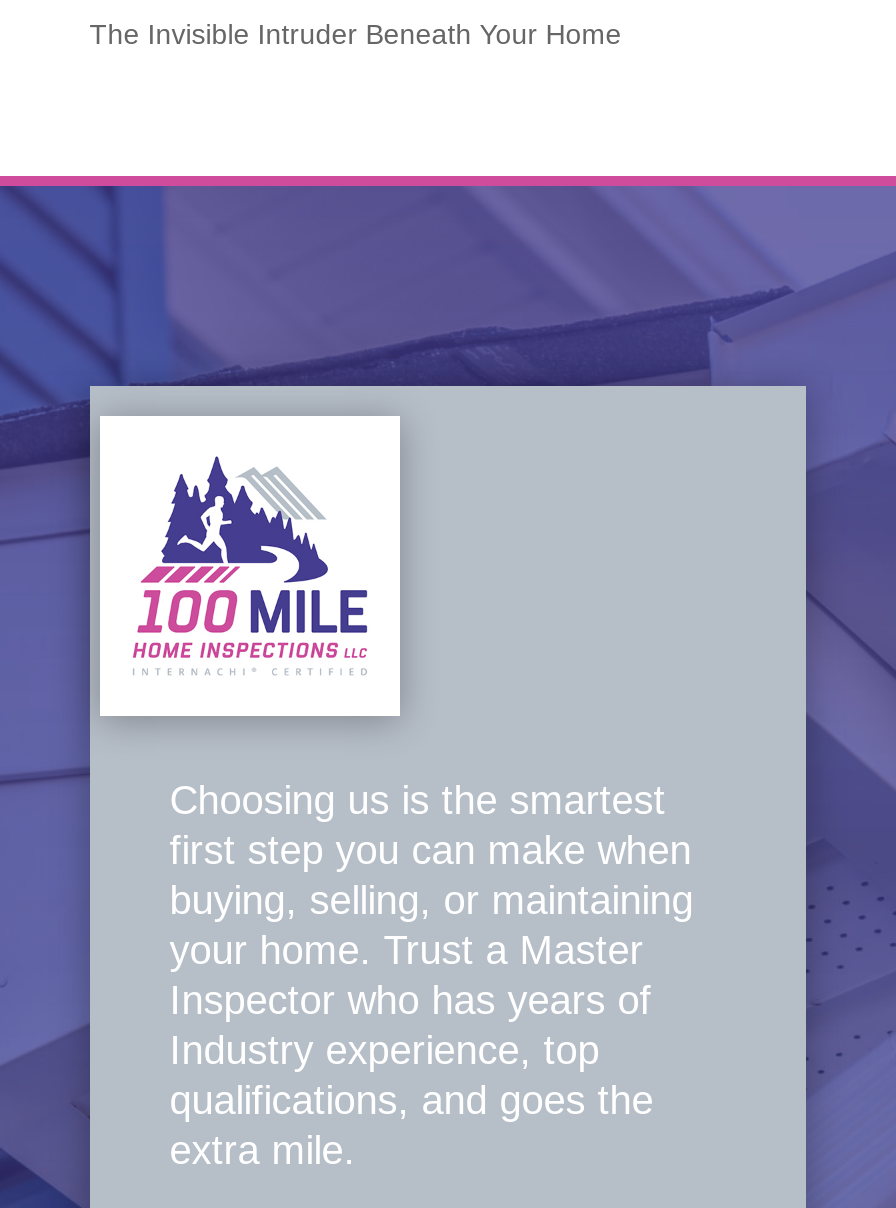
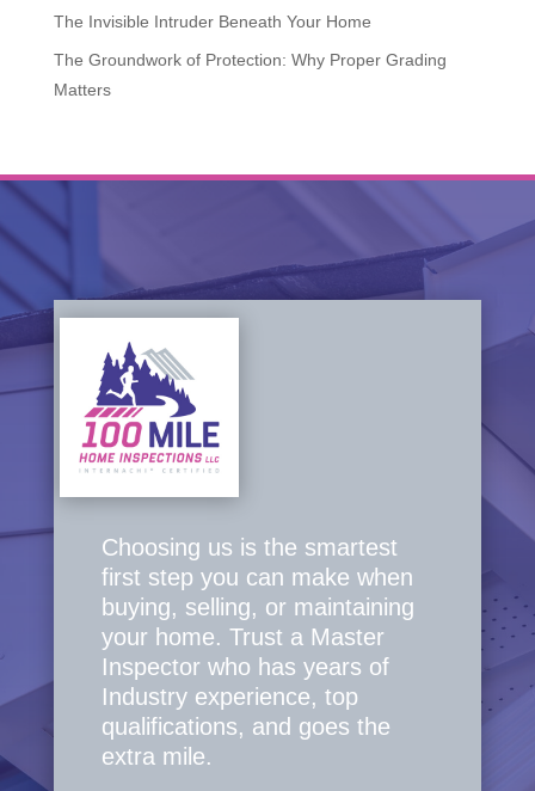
none -> [53,50,446,99] The Groundwork of Protection: Why Proper Grading | Matters

